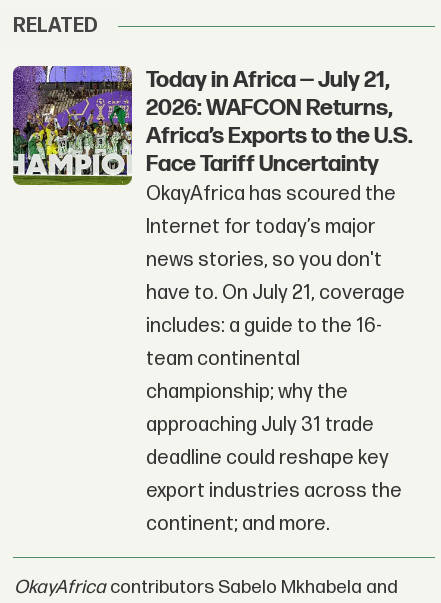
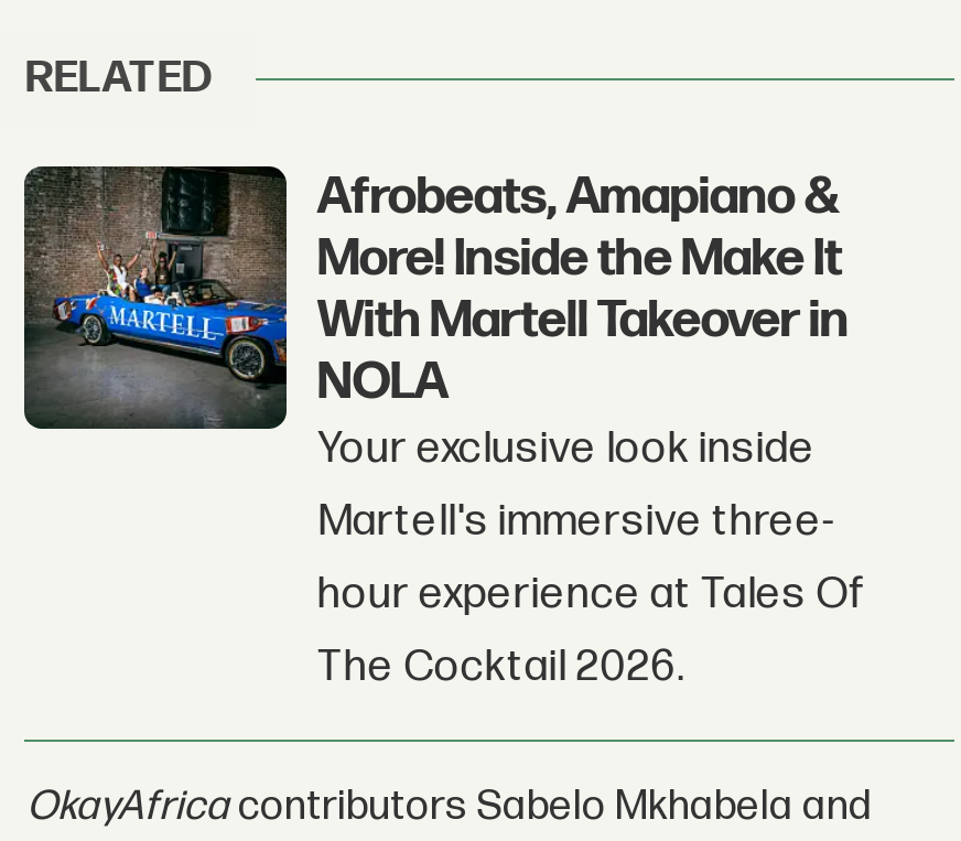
[12,65,413,536] [image] | Today in Africa — July 21, | 2026: WAFCON Returns, | Africa’s Exports to the U.S. | Face Tariff Uncertainty | OkayAfrica has scoured the | Internet for today’s major | news stories, so you don't | have to. On July 21, coverage | includes: a guide to the 16- | team continental | championship; why the | approaching July 31 trade | deadline could reshape key | export industries across the | continent; and more. -> [22,164,866,694] [image] | Afrobeats, Amapiano & | More! Inside the Make It | With Martell Takeover in | NOLA | Your exclusive look inside | Martell's immersive three- | hour experience at Tales Of | The Cocktail 2026.

